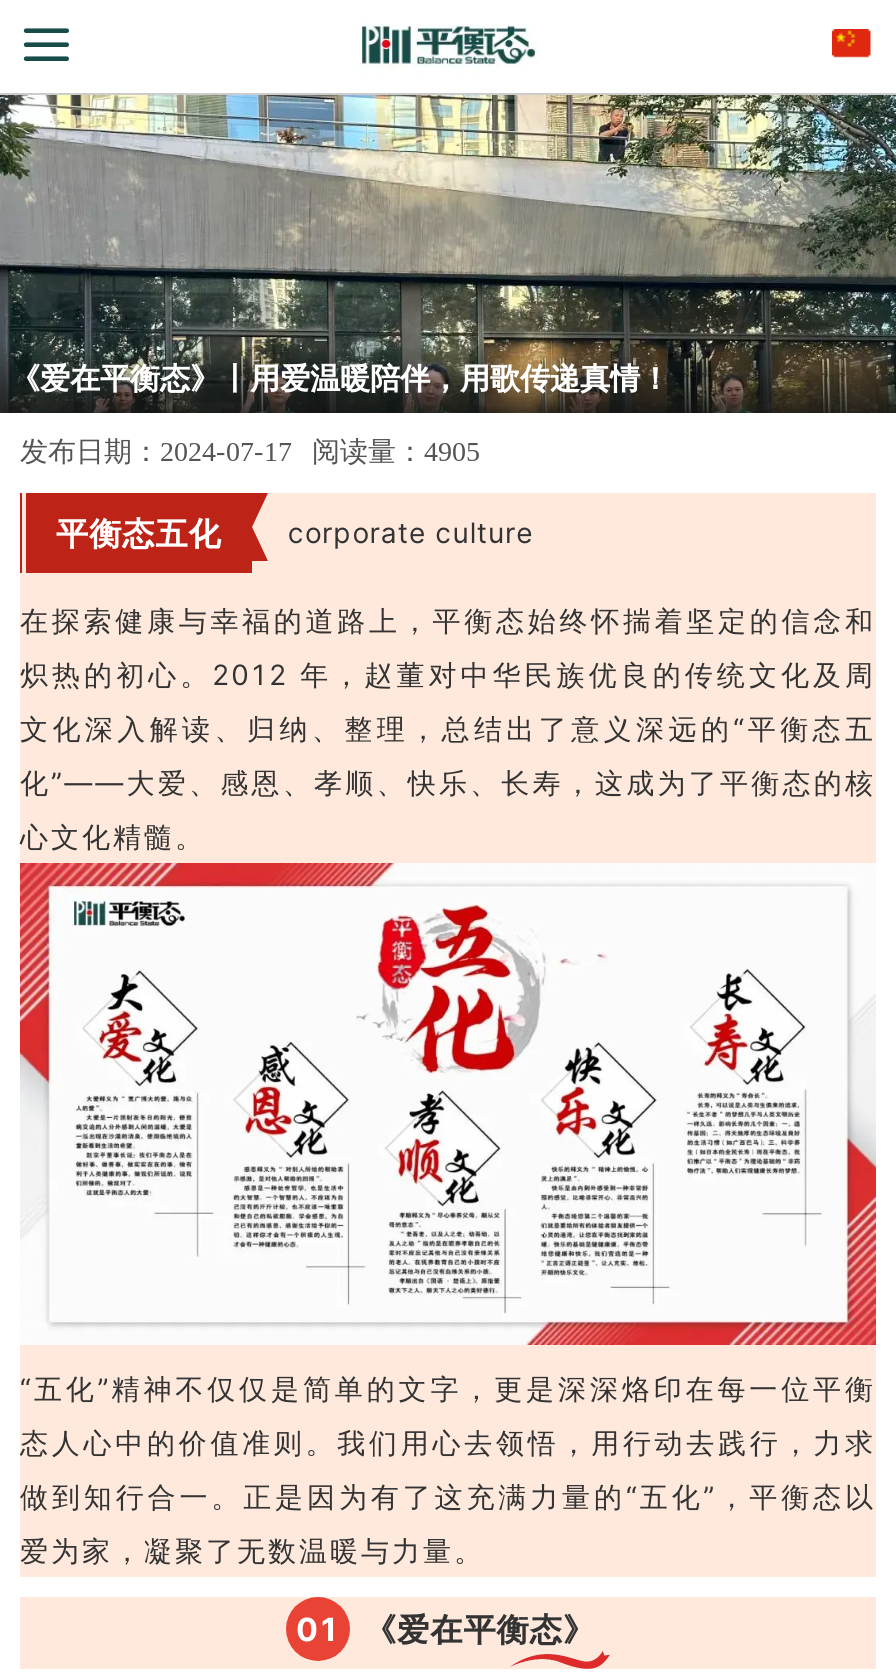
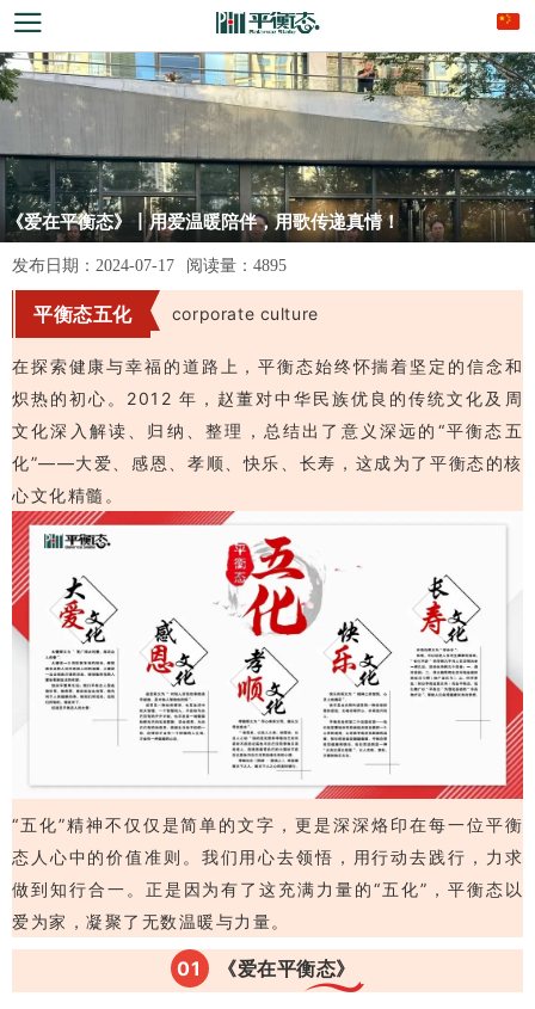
[20,437,480,467] 发布日期：2024-07-17 阅读量：4905 -> [12,257,287,275] 发布日期：2024-07-17 阅读量：4895

